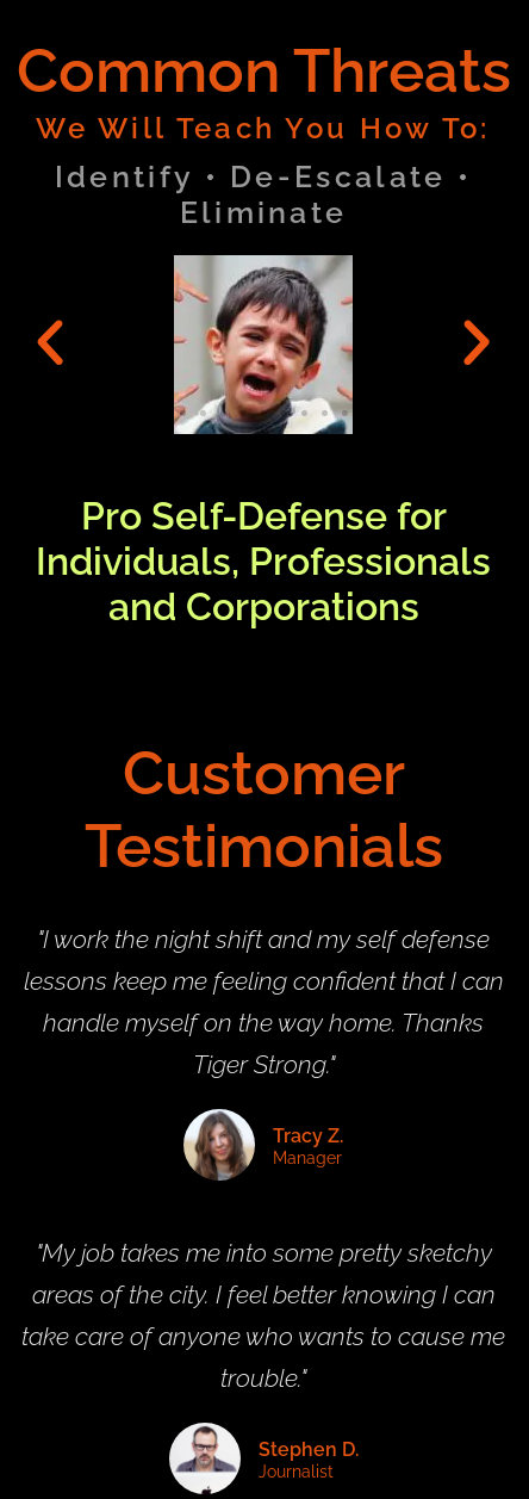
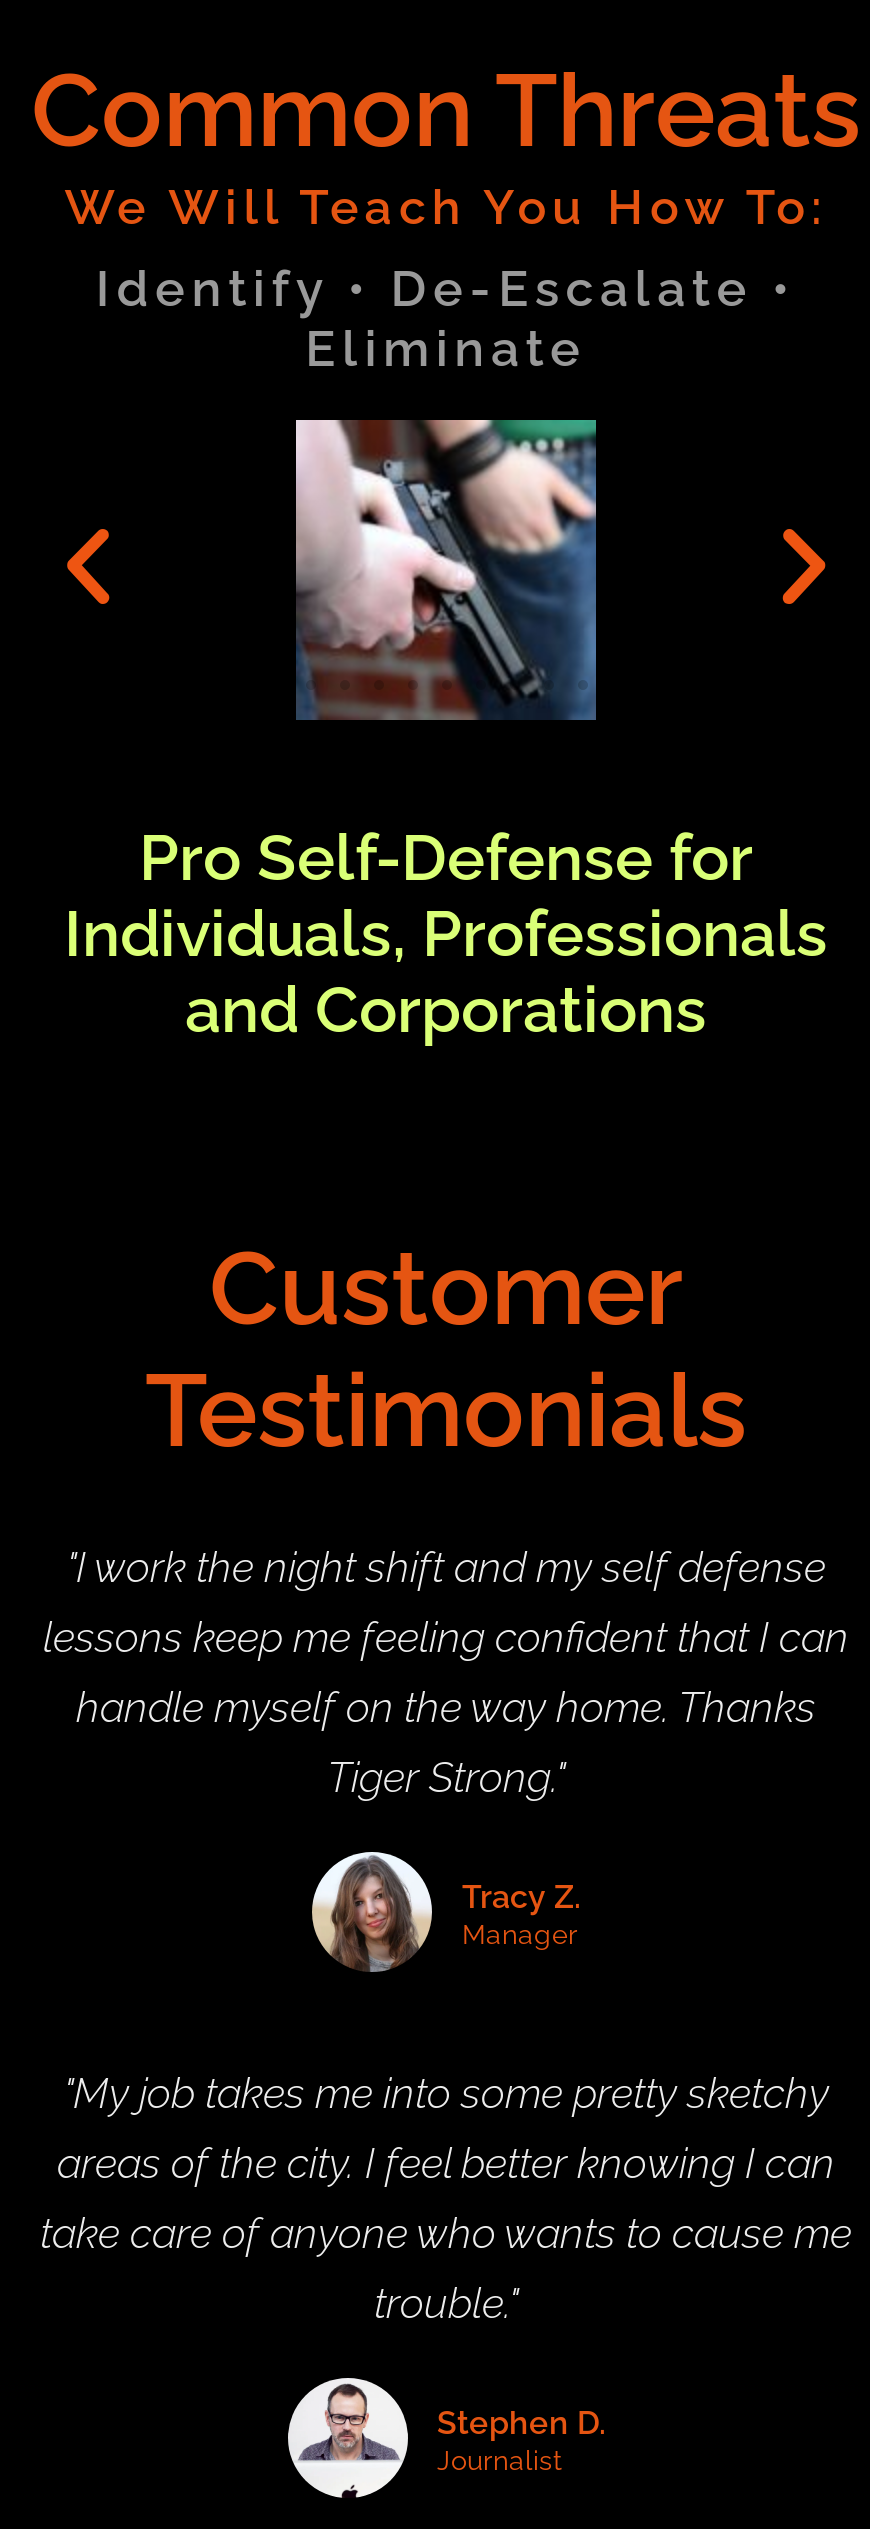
[173,254,354,435] [image] -> [294,417,598,721] [image]

